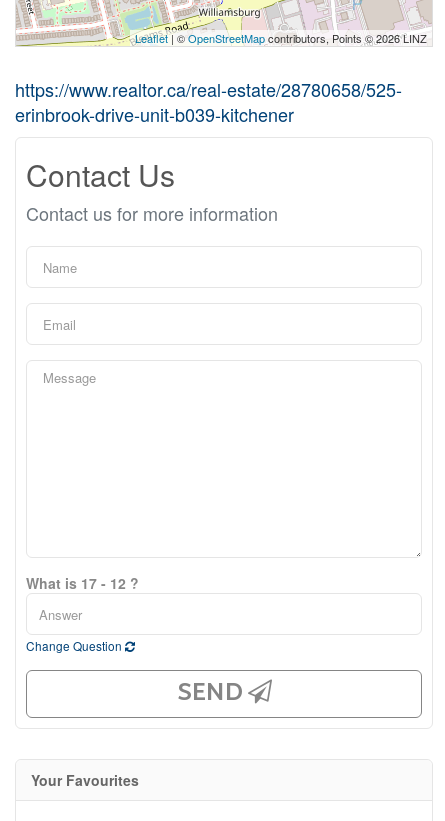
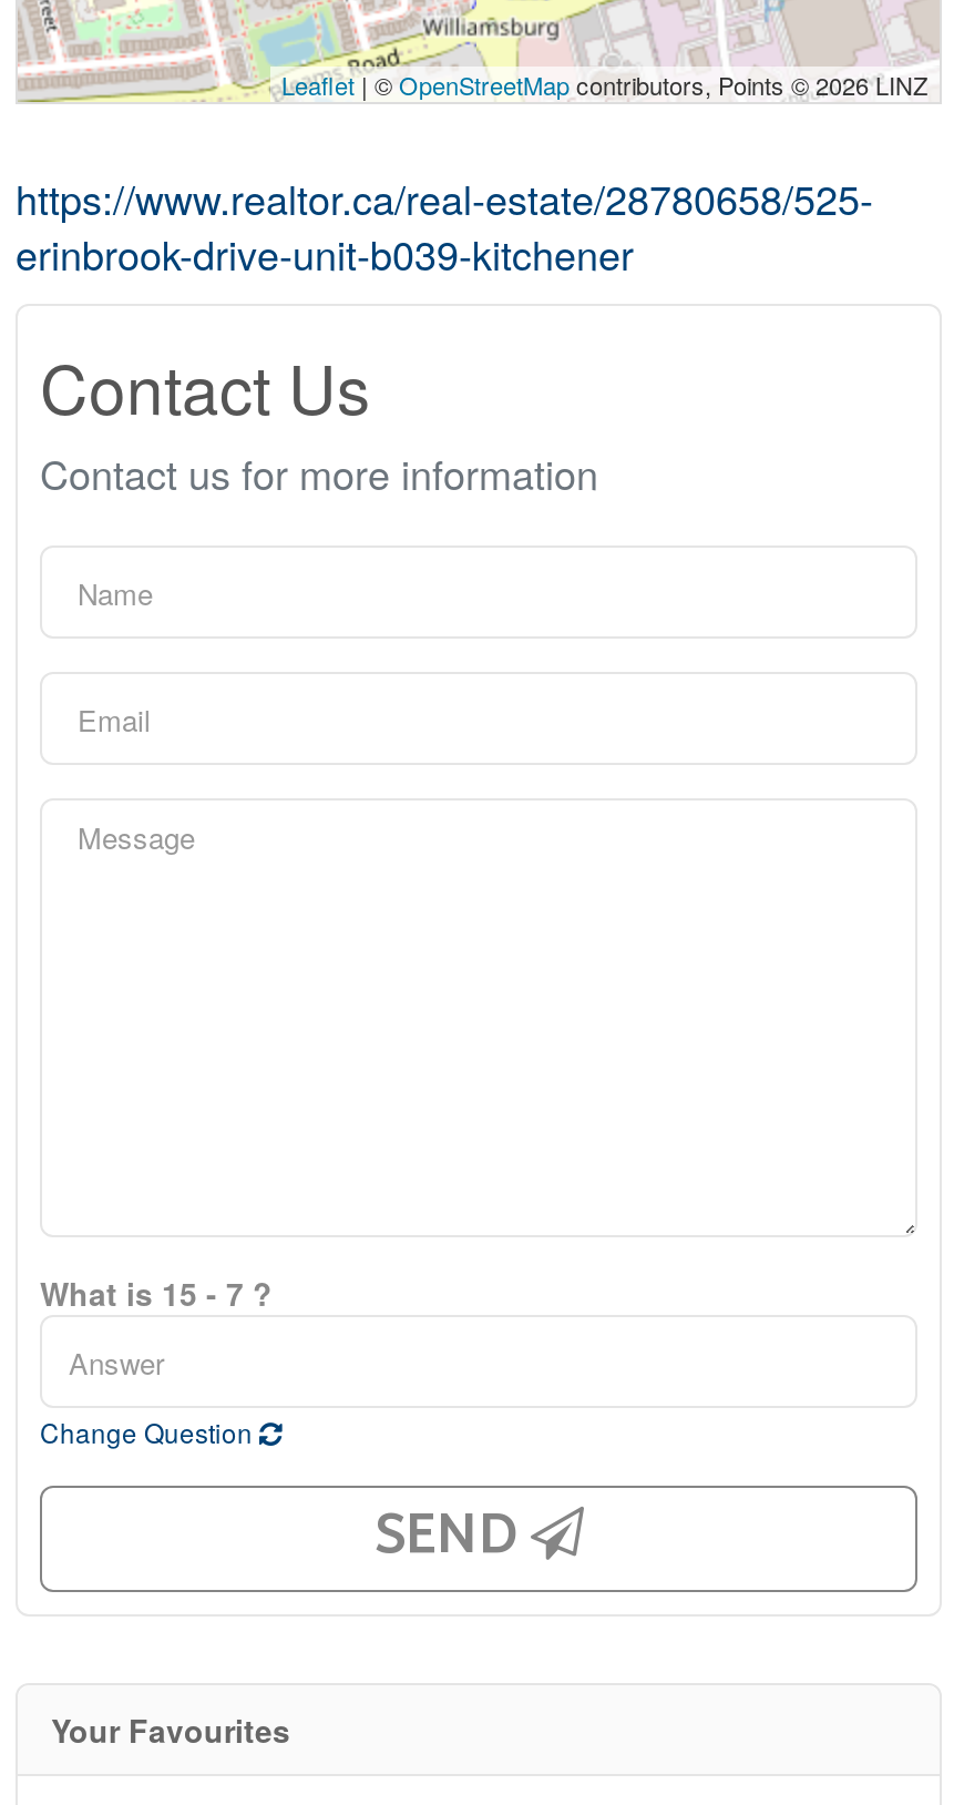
[26,573,139,593] What is 17 - 12 ? -> [40,1271,273,1315] What is 15 - 7 ?

